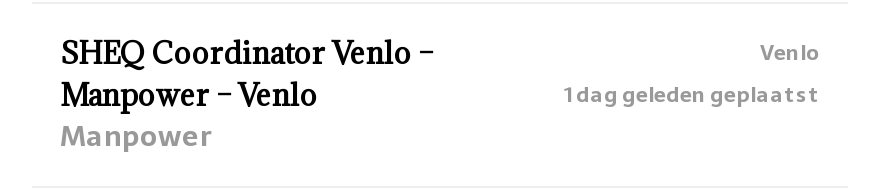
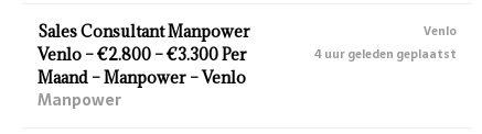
[60,33,434,113] SHEQ Coordinator Venlo – | Manpower – Venlo -> [38,20,250,87] Sales Consultant Manpower | Venlo – €2.800 – €3.300 Per | Maand – Manpower – Venlo
[564,77,820,111] 1 dag geleden geplaatst -> [314,45,457,63] 4 uur geleden geplaatst

